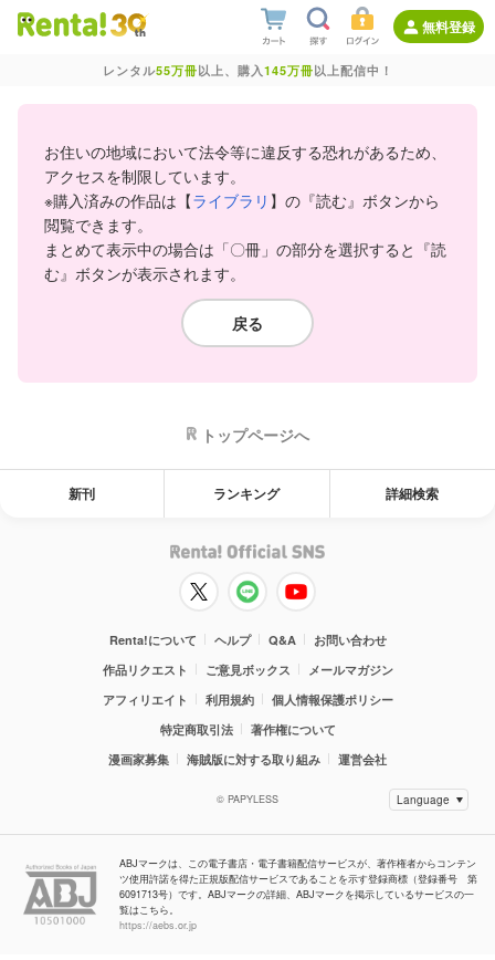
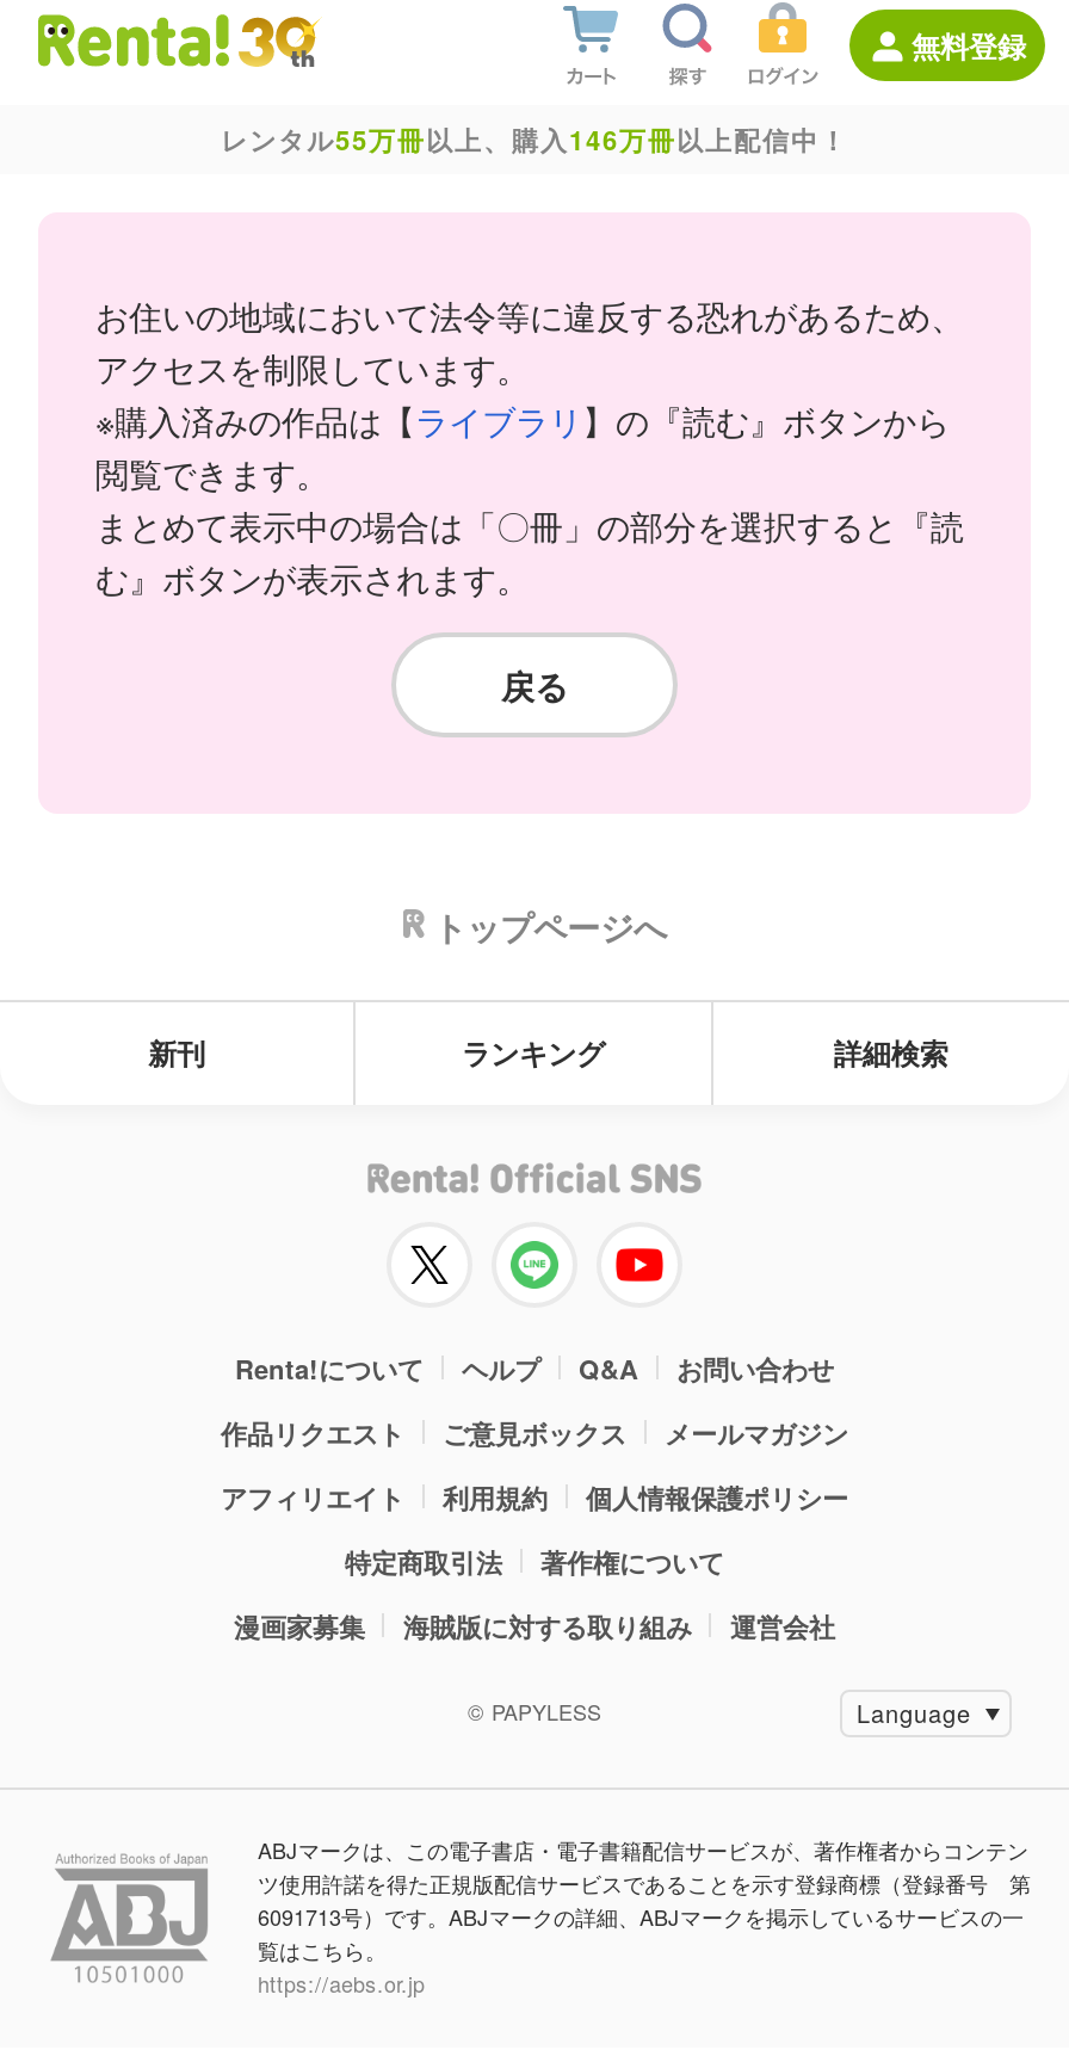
[102,62,393,79] レンタル55万冊以上、購入145万冊以上配信中！ -> [221,122,848,158] レンタル55万冊以上、購入146万冊以上配信中！

